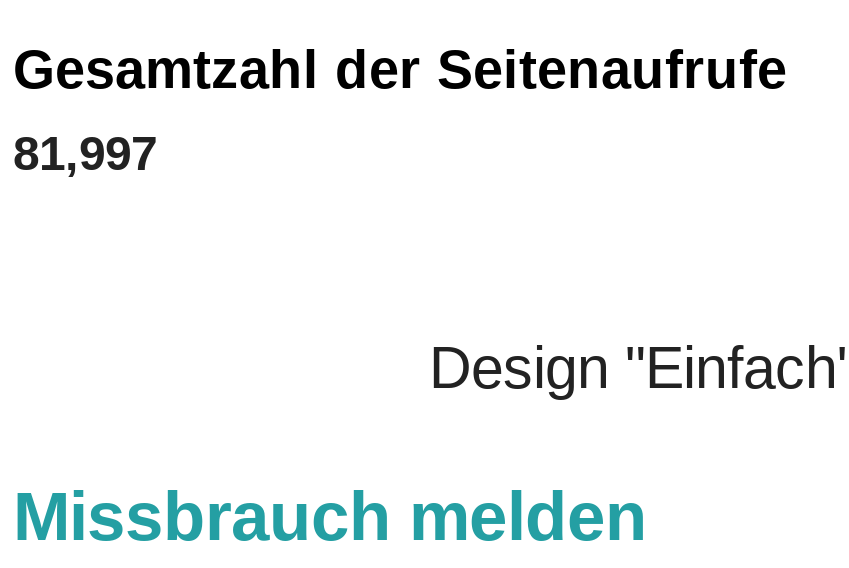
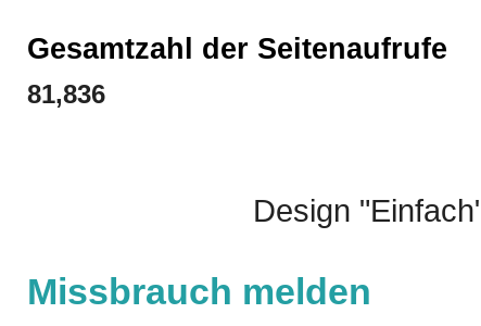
[13,126,157,180] 81,997 -> [27,79,105,109] 81,836

